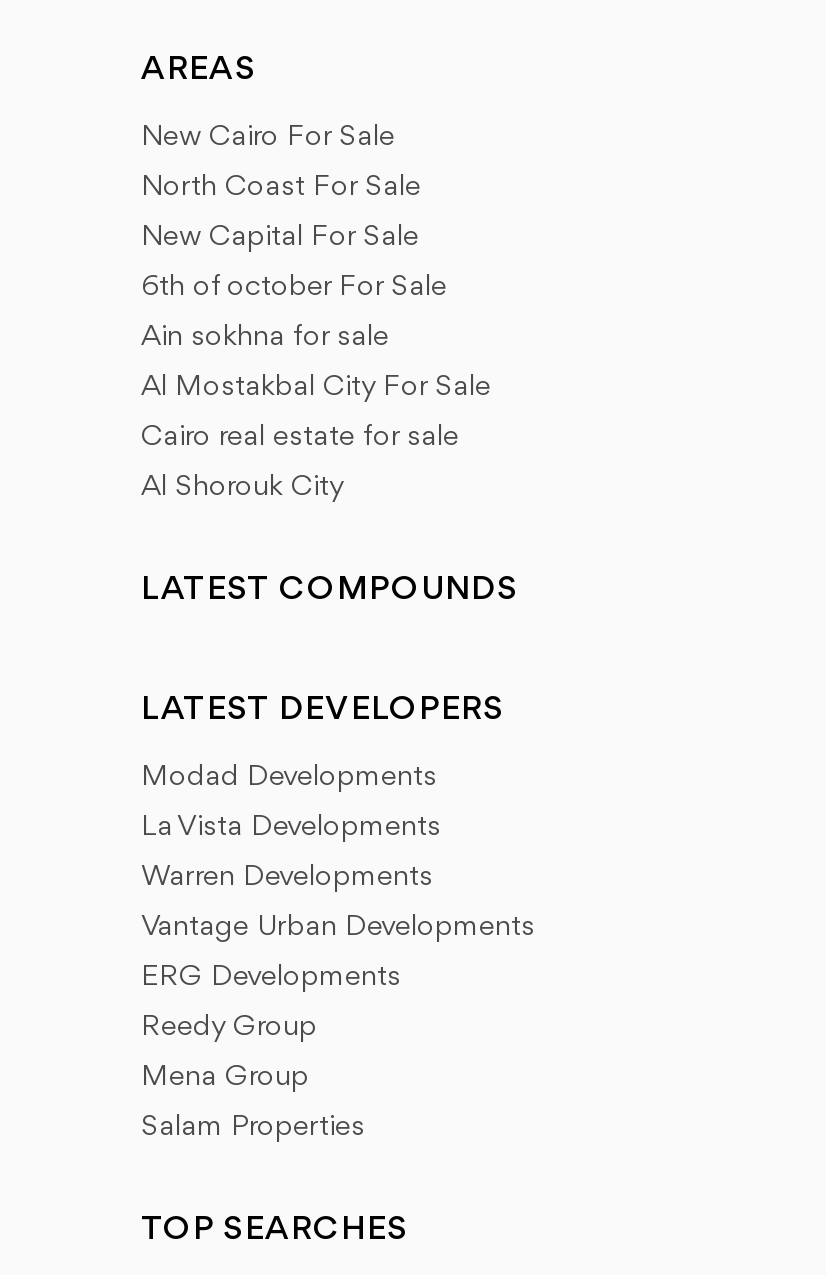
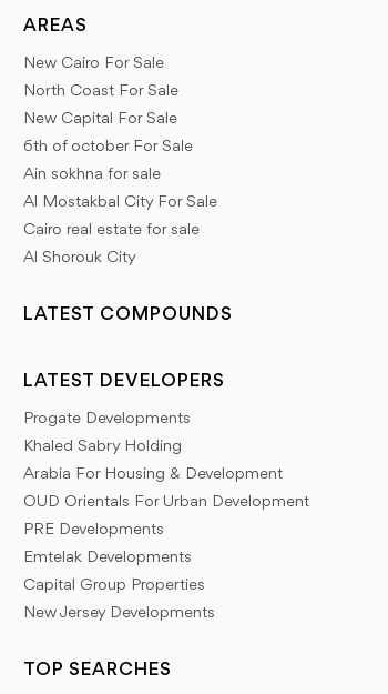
[141,762,437,792] Modad Developments -> [23,410,191,427] Progate Developments
[141,812,441,842] La Vista Developments -> [23,438,182,455] Khaled Sabry Holding
[141,862,433,892] Warren Developments -> [23,466,283,482] Arabia For Housing & Development
[141,912,535,942] Vantage Urban Developments -> [23,494,309,510] OUD Orientals For Urban Development
[141,962,401,992] ERG Developments -> [23,521,164,538] PRE Developments
[141,1012,317,1042] Reedy Group -> [23,549,192,566] Emtelak Developments
[141,1062,309,1092] Mena Group -> [23,577,205,594] Capital Group Properties
[141,1112,365,1142] Salam Properties -> [23,605,215,621] New Jersey Developments

